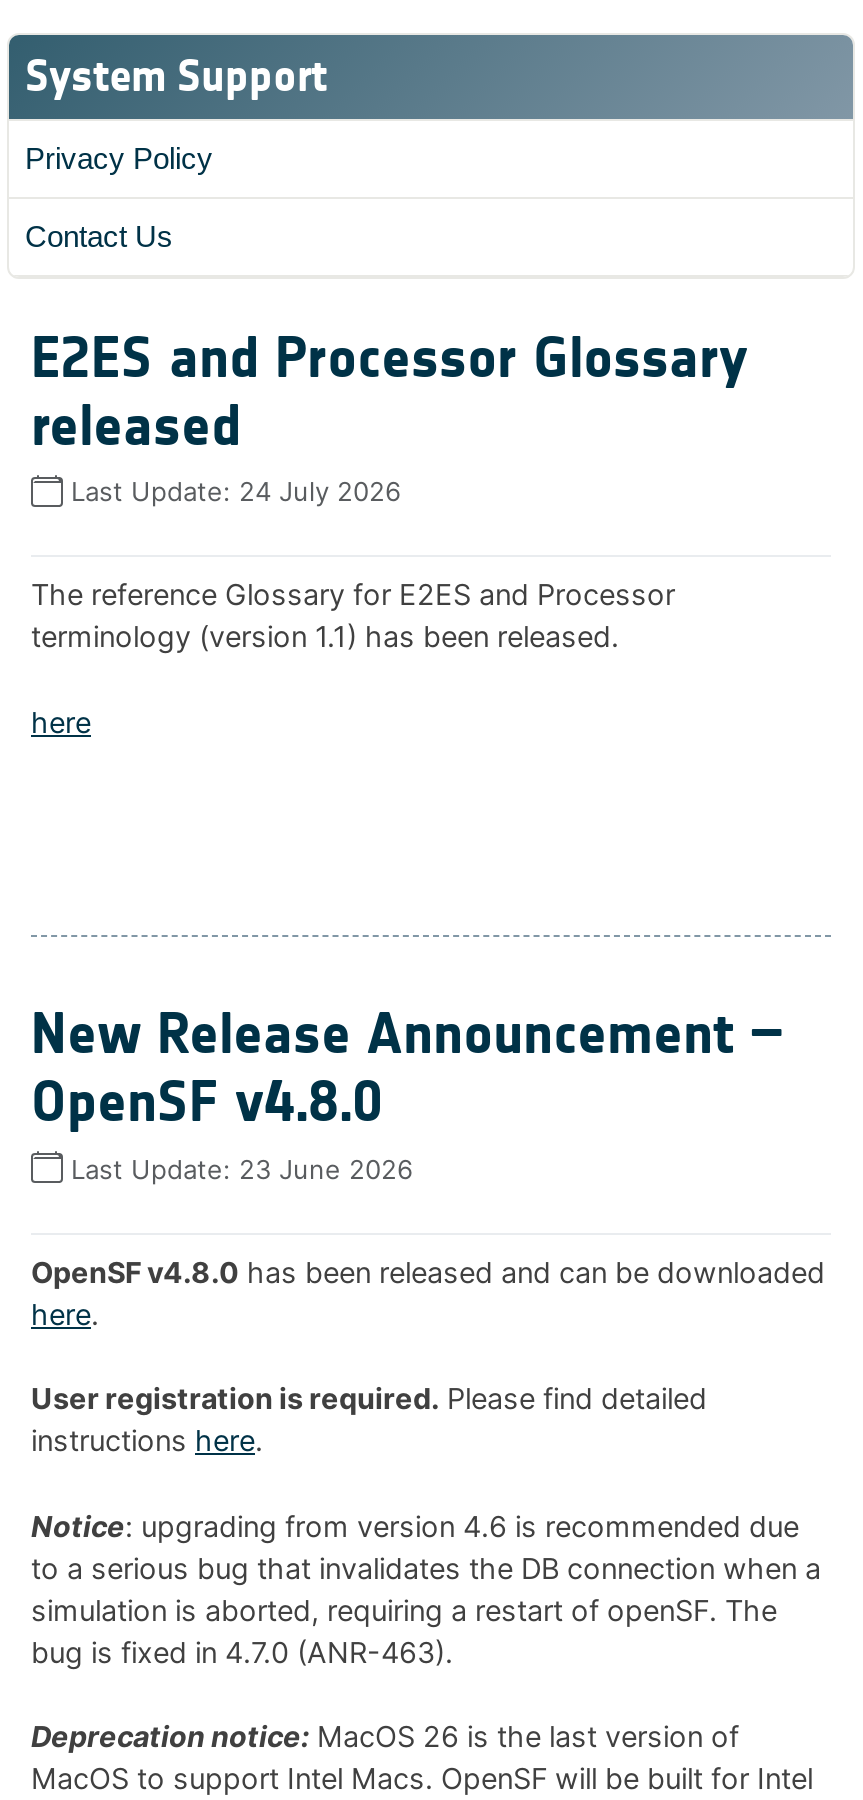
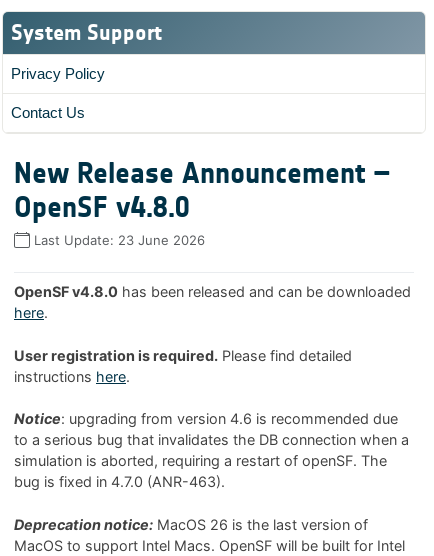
[31,322,749,739] E2ES and Processor Glossary | released | Last Update: 24 July 2026 | The reference Glossary for E2ES and Processor | terminology (version 1.1) has been released. | here -> none

